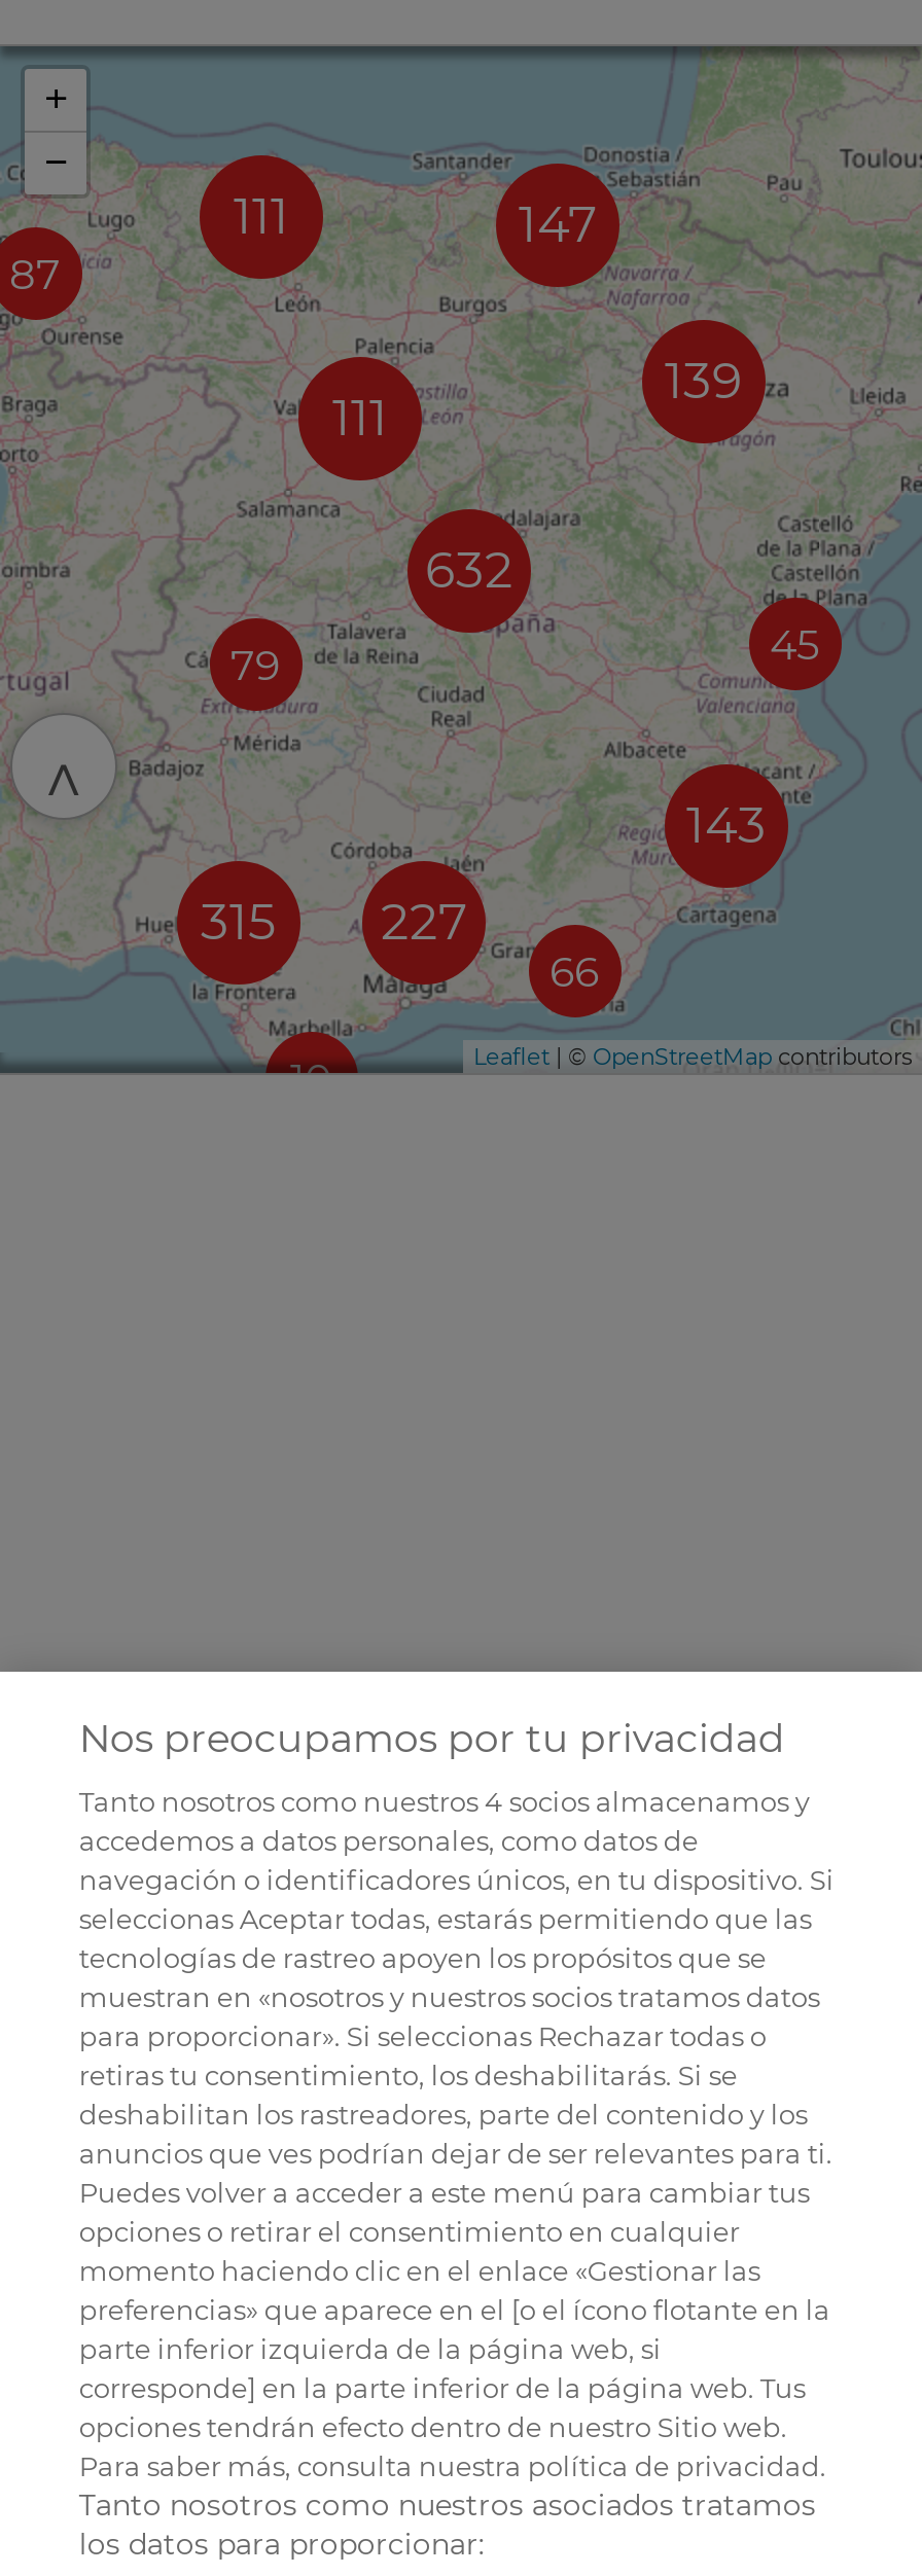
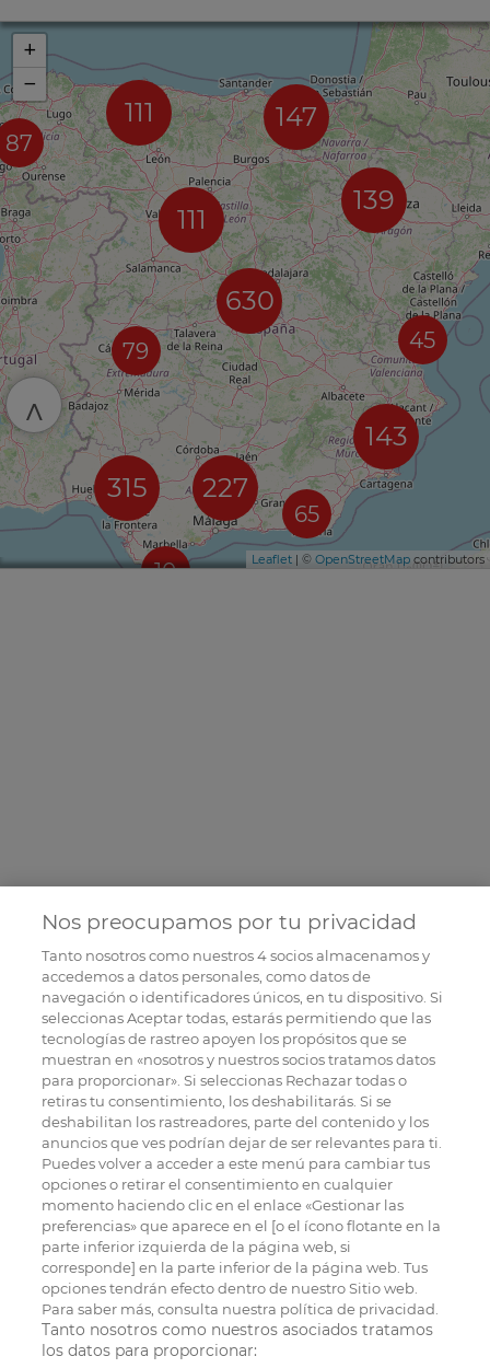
[425,540,513,600] 632 -> [225,285,274,316] 630
[549,947,599,997] 66 -> [294,501,319,528] 65

